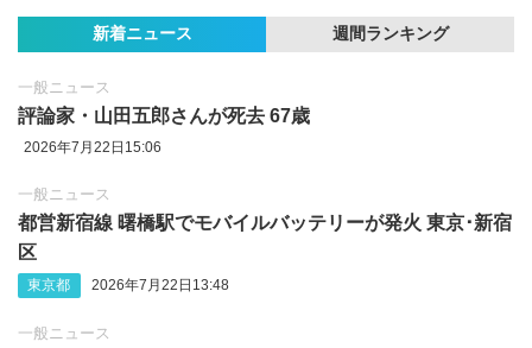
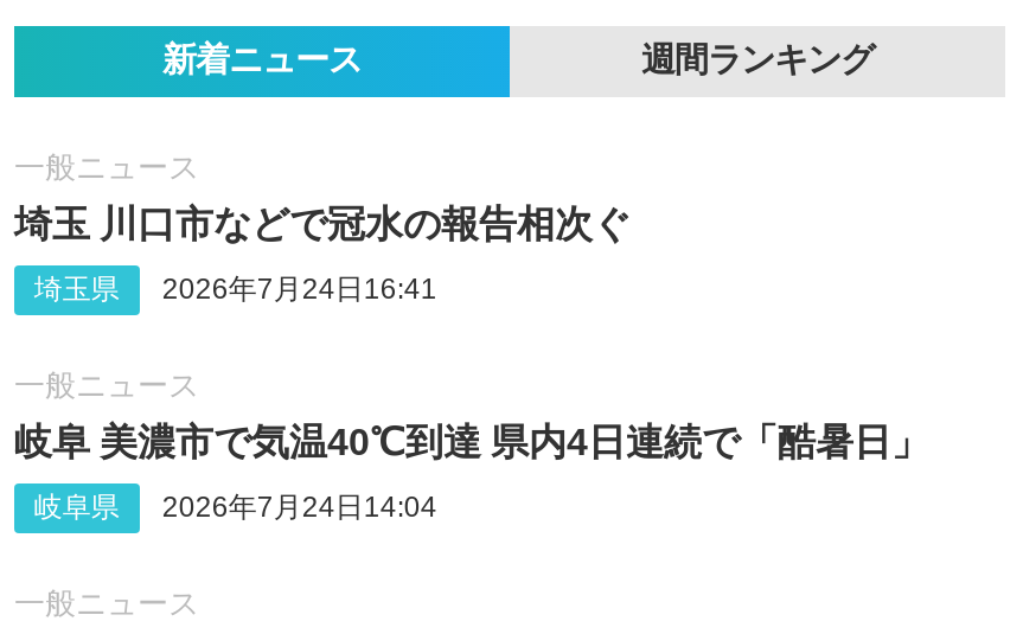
[18,106,310,126] 評論家・山田五郎さんが死去 67歳 -> [14,204,631,244] 埼玉 川口市などで冠水の報告相次ぐ
[24,139,161,155] 2026年7月22日15:06 -> [34,273,437,306] 埼玉県 | 2026年7月24日16:41
[18,212,512,293] 都営新宿線 曙橋駅でモバイルバッテリーが発火 東京･新宿 | 区 | 東京都 | 2026年7月22日13:48 -> [14,422,929,524] 岐阜 美濃市で気温40℃到達 県内4日連続で「酷暑日」 | 岐阜県 | 2026年7月24日14:04

